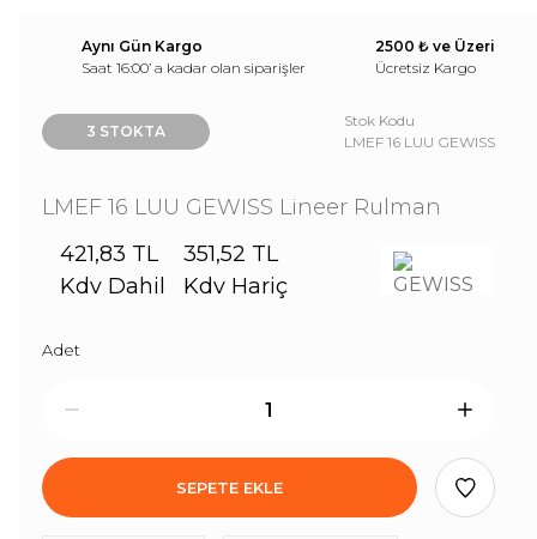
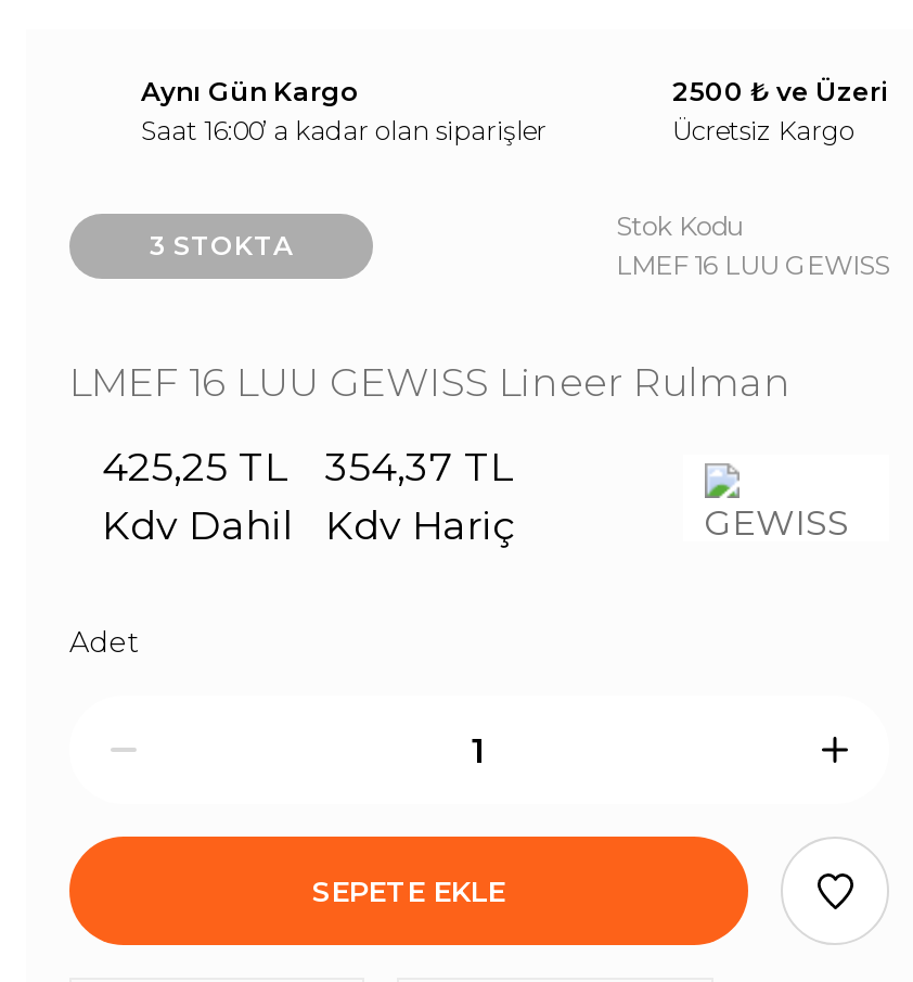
[60,241,158,267] 421,83 TL -> [102,444,286,492] 425,25 TL
[183,241,278,267] 351,52 TL -> [325,444,512,492] 354,37 TL

